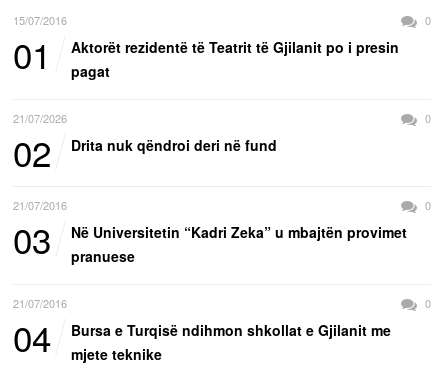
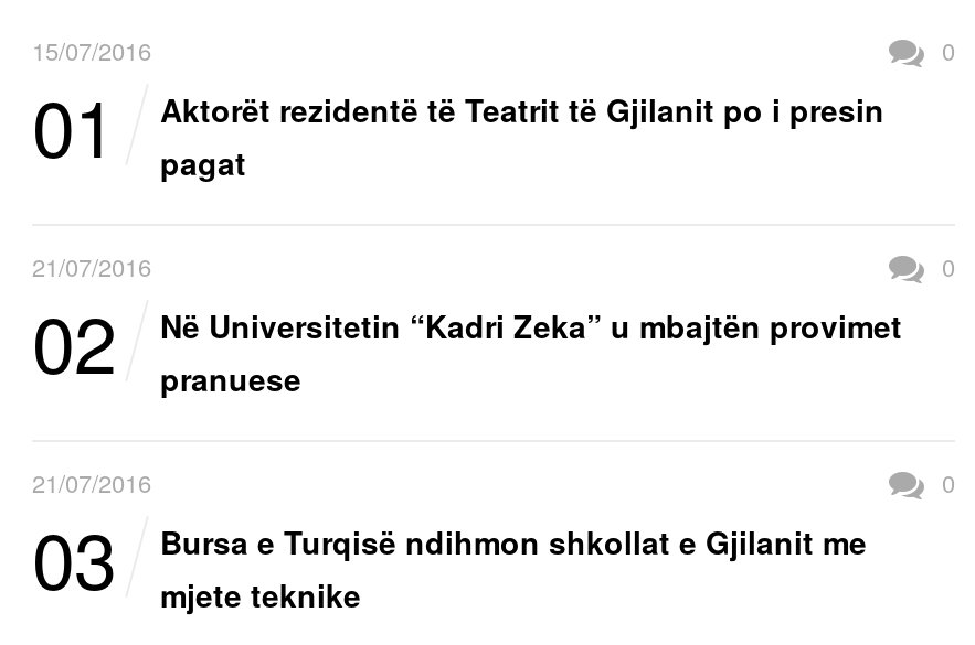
[13,110,67,126] 21/07/2026 -> [32,247,151,283] 21/07/2016
[13,135,431,264] Drita nuk qëndroi deri në fund | 21/07/2016 | 0 | 03 -> none
[13,312,391,364] 04 Bursa e Turqisë ndihmon shkollat e Gjilanit me mjete teknike -> [32,501,867,616] 03 Bursa e Turqisë ndihmon shkollat e Gjilanit me mjete teknike

